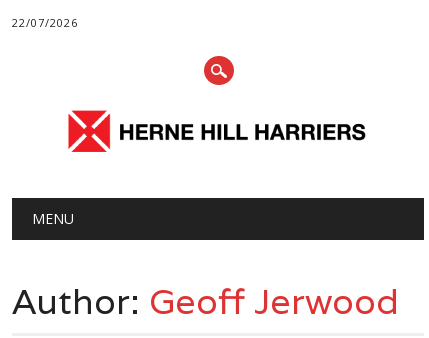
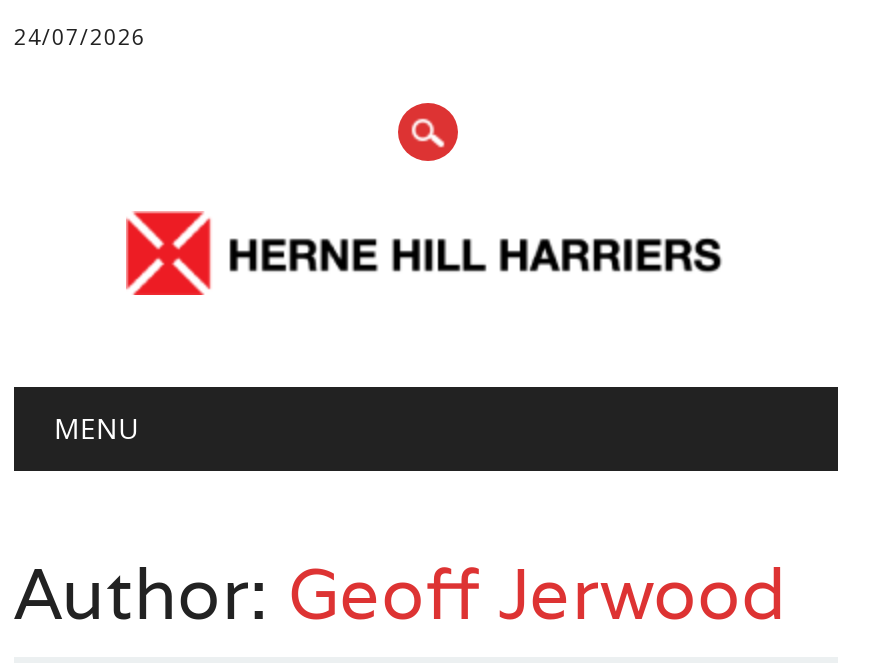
[12,15,78,30] 22/07/2026 -> [14,21,146,51] 24/07/2026

